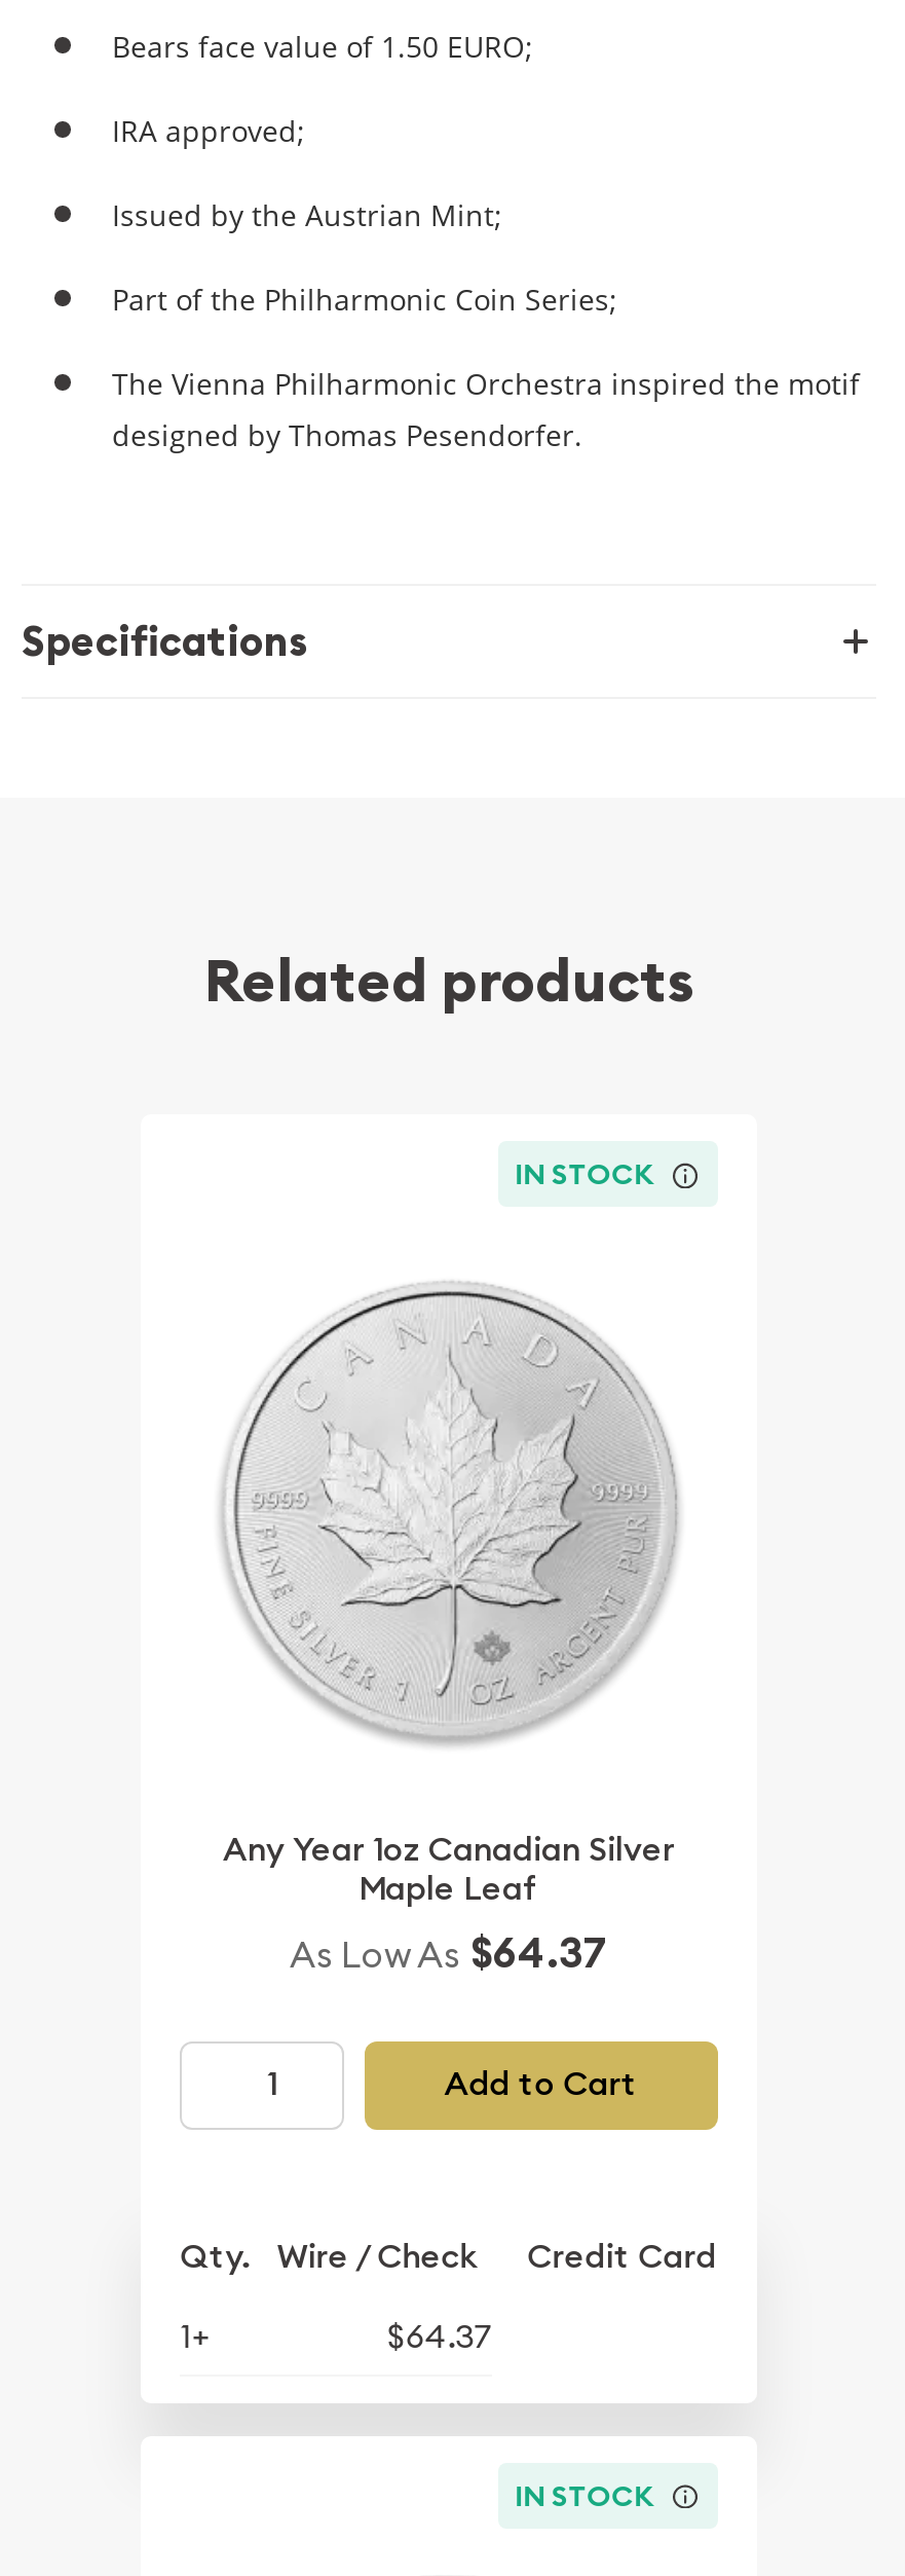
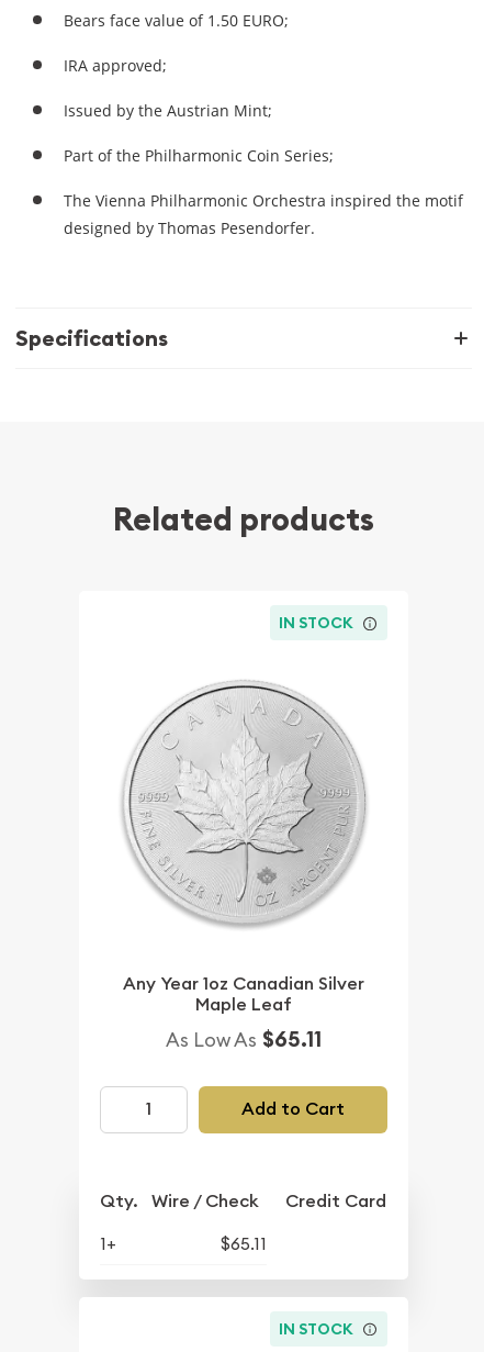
[290,1927,608,1980] As Low As $64.37 -> [166,1025,322,1053] As Low As $65.11
[388,2315,492,2356] $64.37 -> [221,1233,267,1254] $65.11

